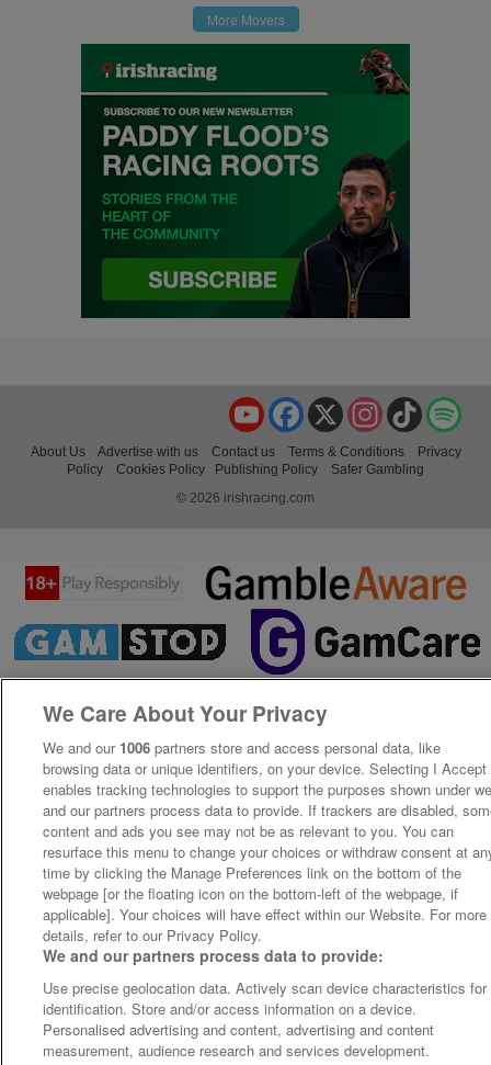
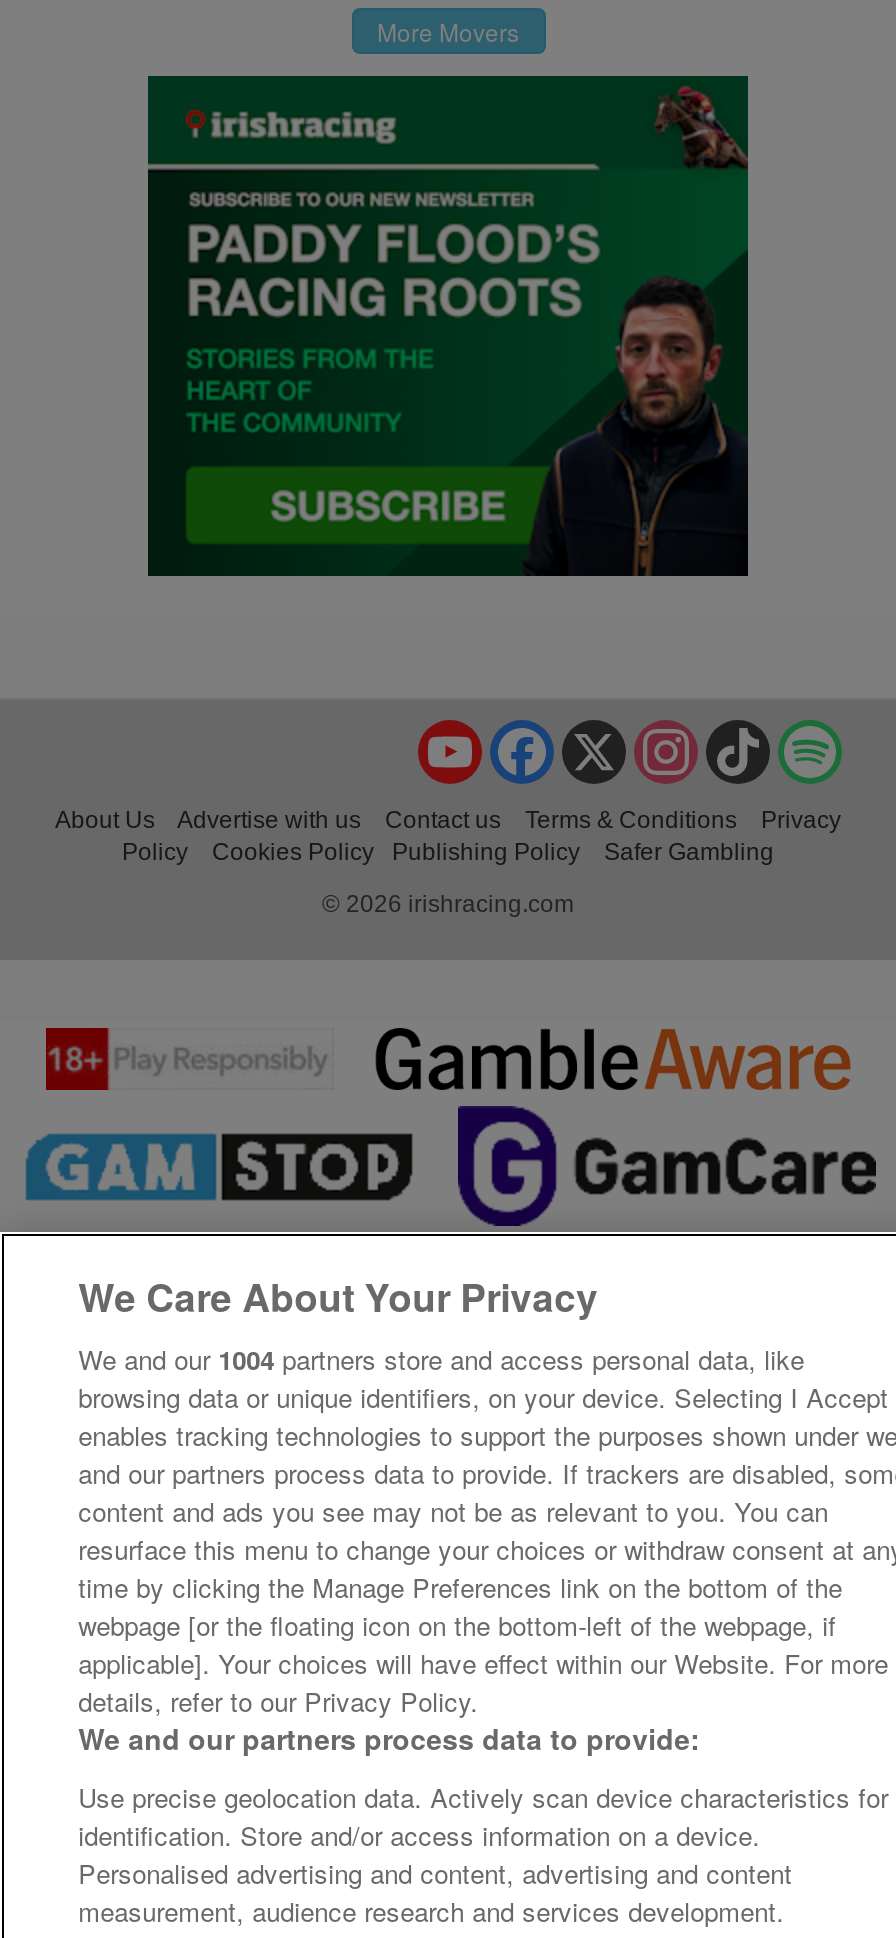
[43,737,441,758] We and our 1006 partners store and access personal data, like -> [78,1340,804,1378] We and our 1004 partners store and access personal data, like

